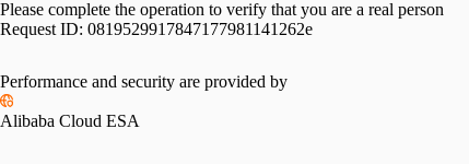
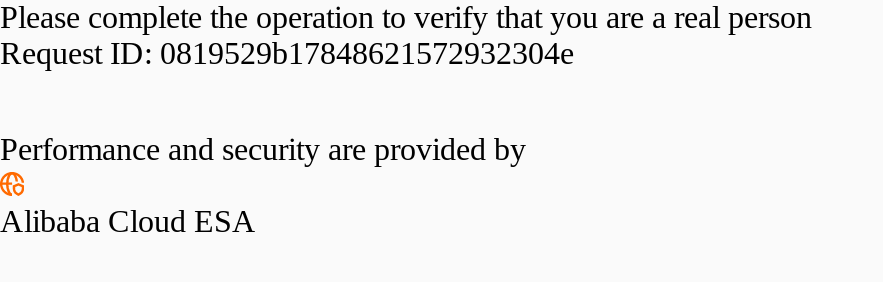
[0,20,313,38] Request ID: 0819529917847177981141262e -> [0,36,574,70] Request ID: 0819529b17848621572932304e

